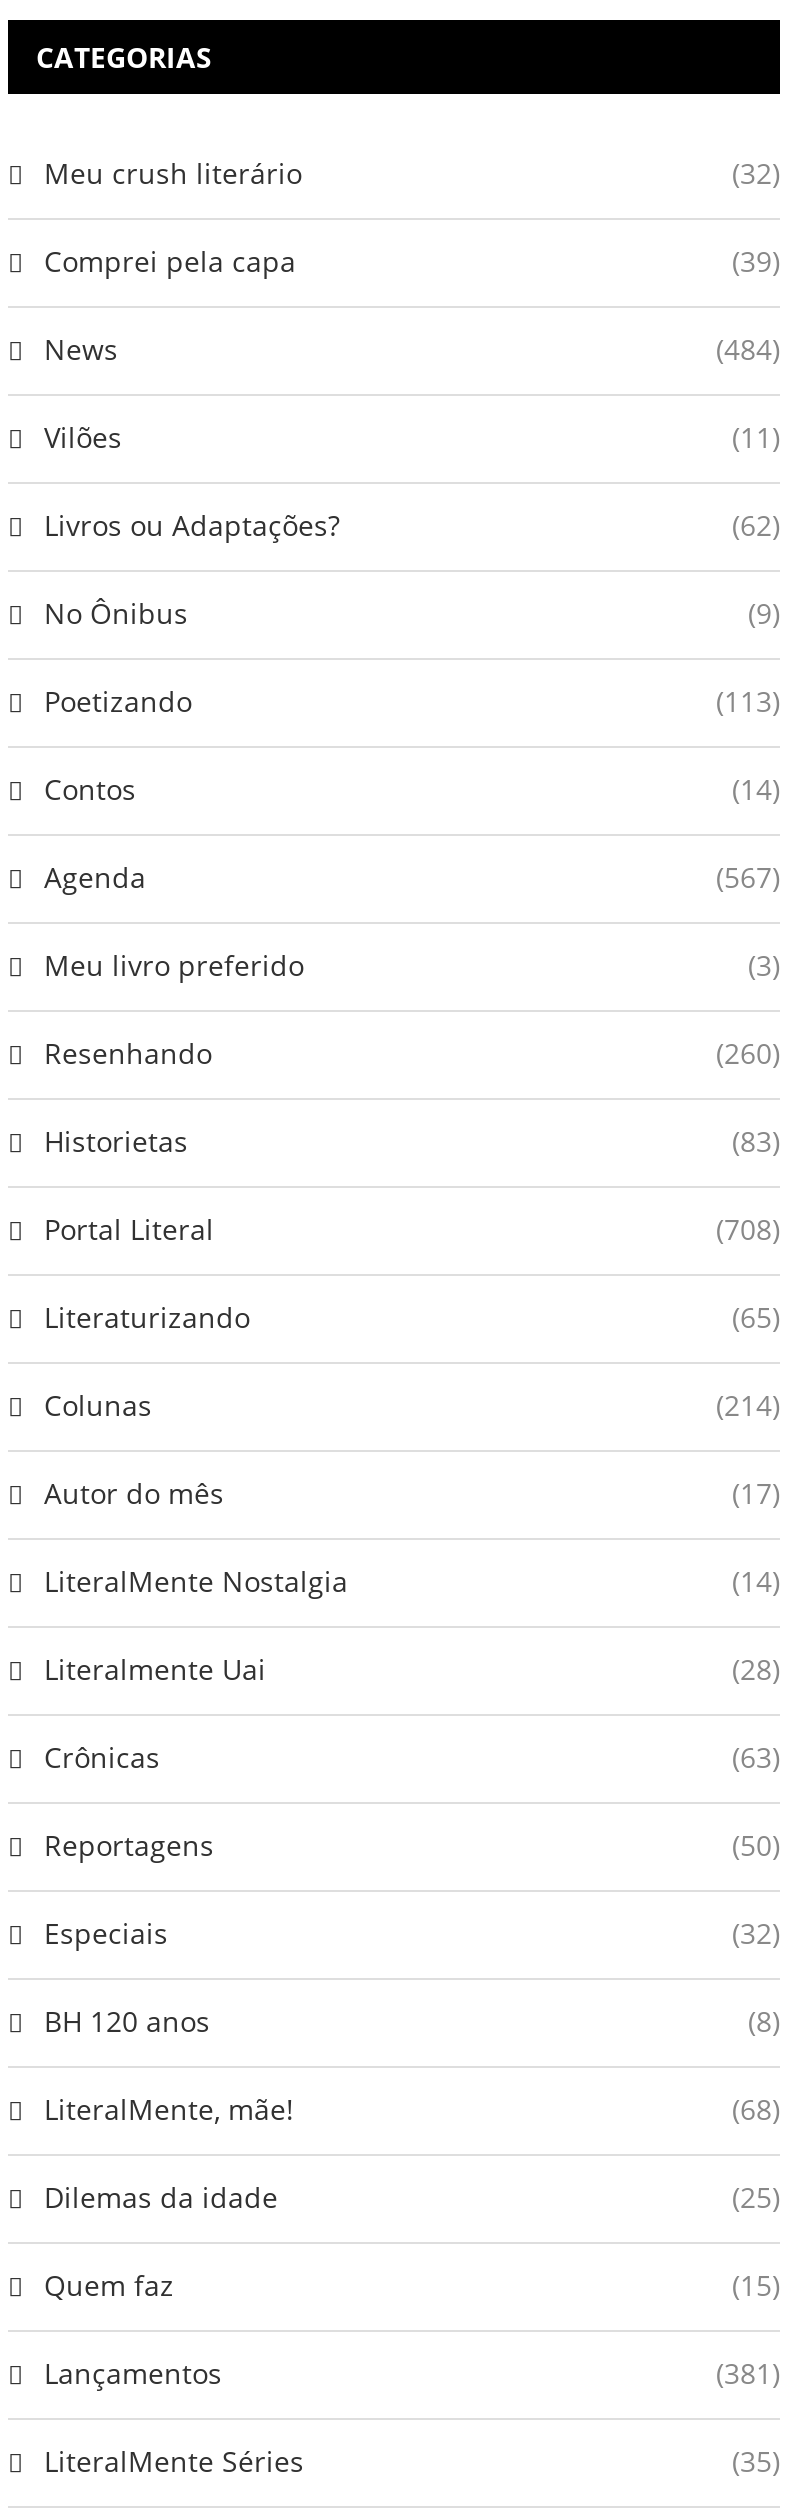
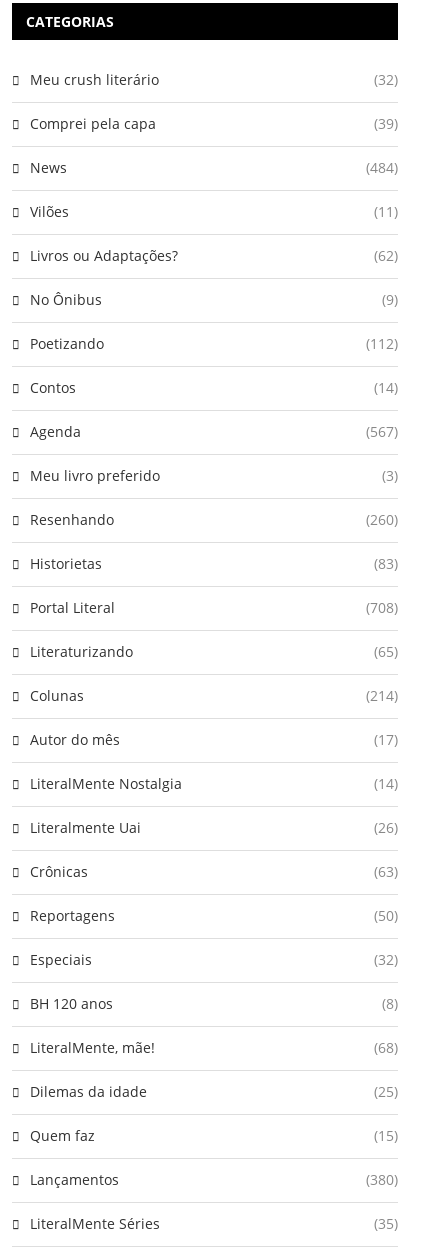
[716,681,780,719] (113) -> [366,334,398,353] (112)
[732,1649,780,1687] (28) -> [374,818,398,837] (26)
[716,2353,780,2391] (381) -> [366,1170,398,1189] (380)

